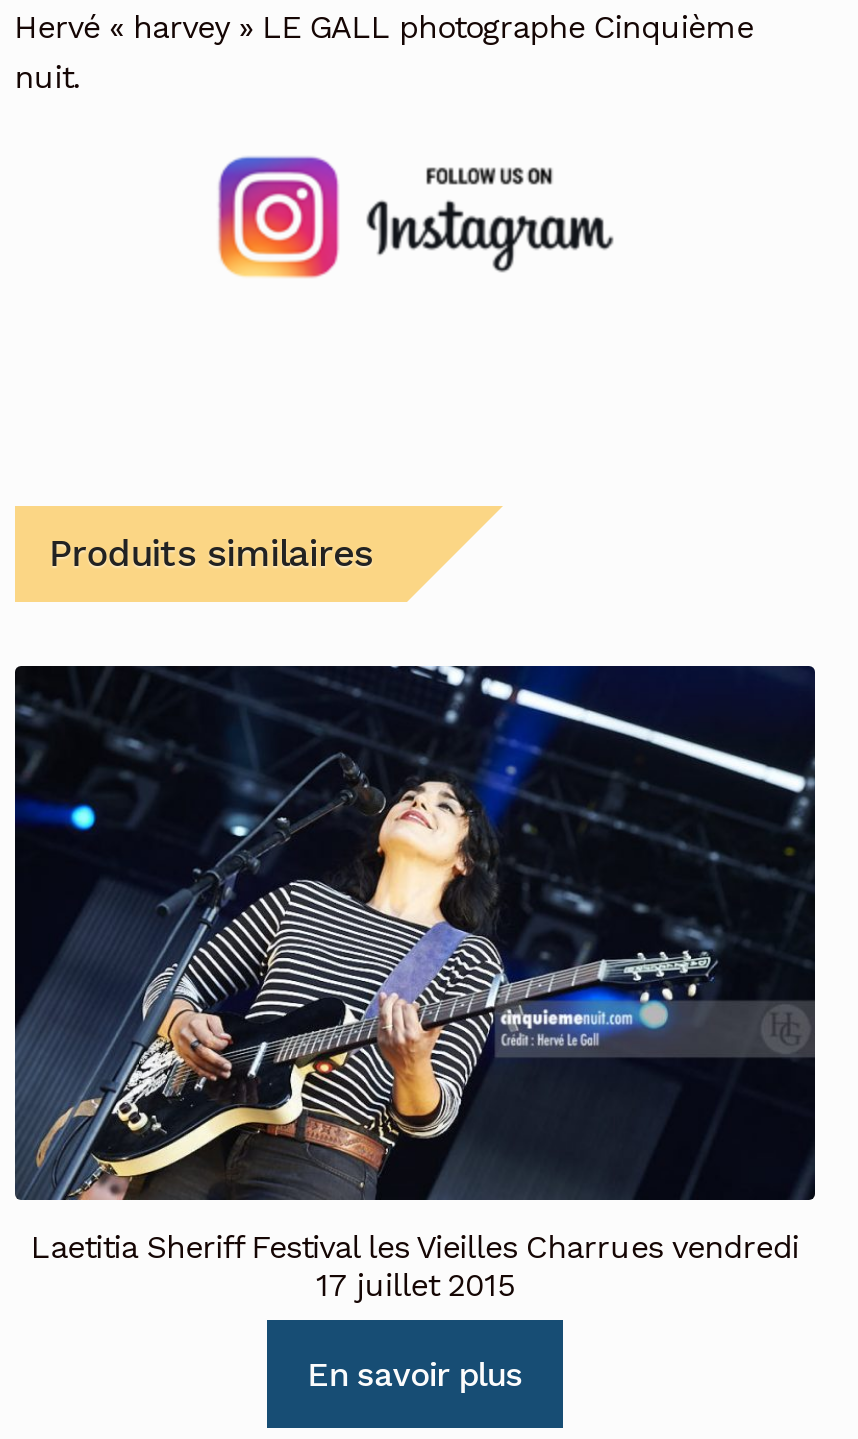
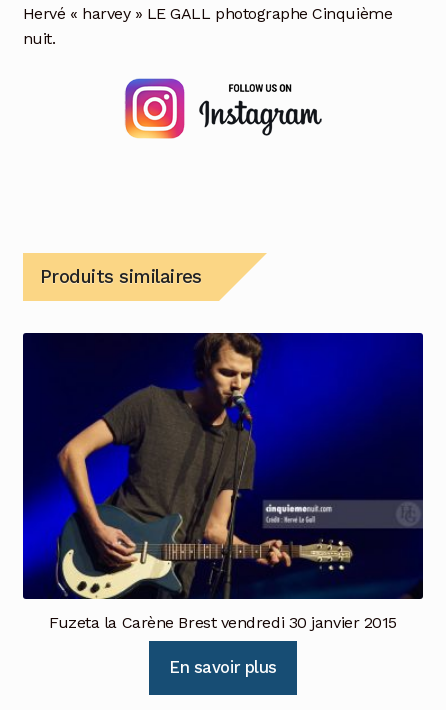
[13,664,817,1303] [image] | Laetitia Sheriff Festival les Vieilles Charrues vendredi | 17 juillet 2015 -> [22,332,423,632] [image] | Fuzeta la Carène Brest vendredi 30 janvier 2015

